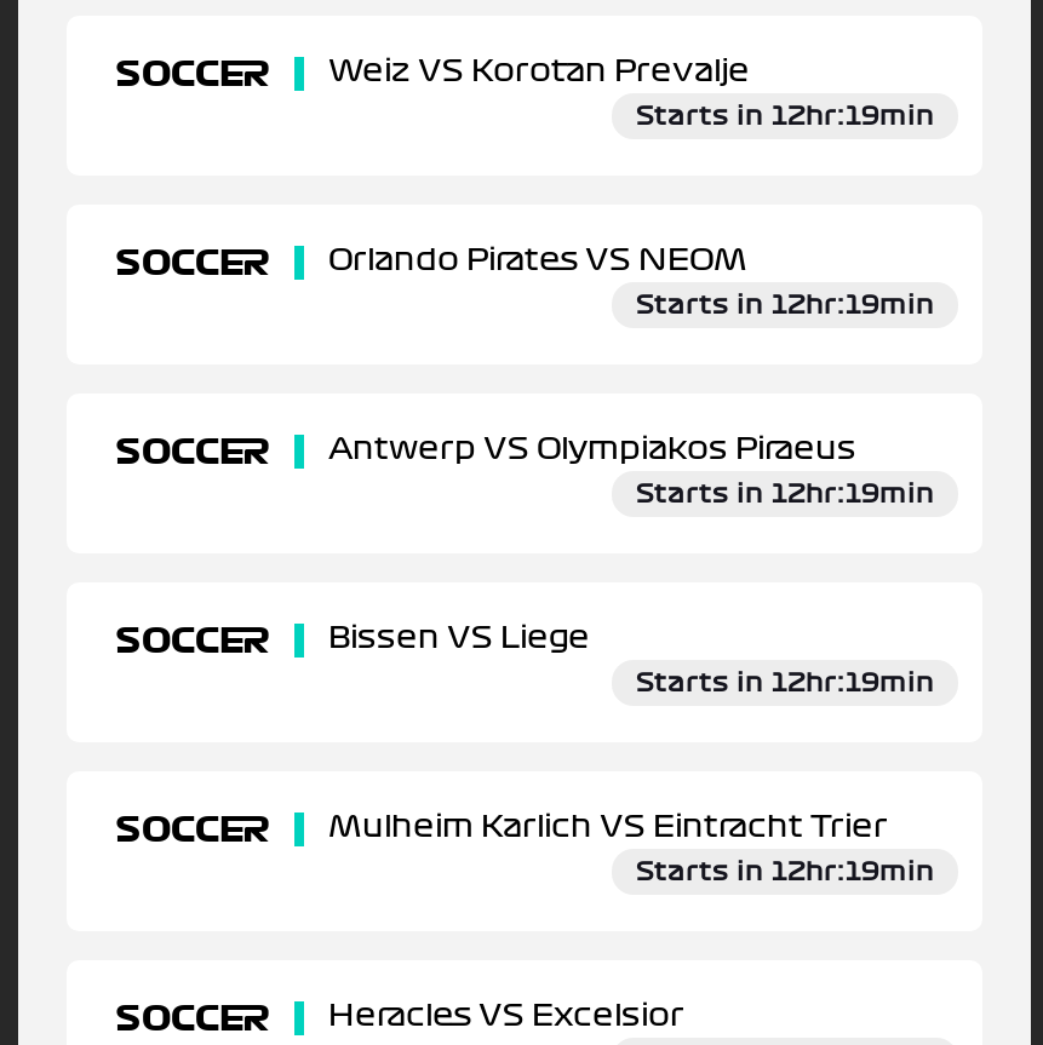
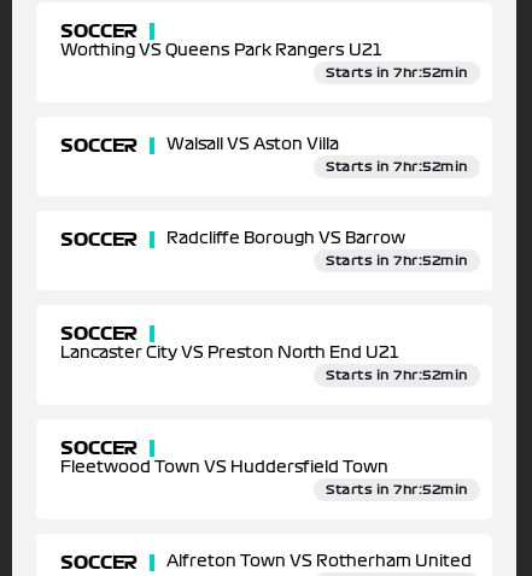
[328,57,750,86] Weiz VS Korotan Prevalje -> [60,43,382,58] Worthing VS Queens Park Rangers U21
[636,103,934,130] Starts in 12hr:19min -> [326,66,468,80] Starts in 7hr:52min
[328,246,747,275] Orlando Pirates VS NEOM -> [166,137,339,152] Walsall VS Aston Villa
[636,292,934,318] Starts in 12hr:19min -> [326,160,468,174] Starts in 7hr:52min
[328,435,856,464] Antwerp VS Olympiakos Piraeus -> [166,231,405,246] Radcliffe Borough VS Barrow
[636,481,934,507] Starts in 12hr:19min -> [326,254,468,268] Starts in 7hr:52min
[328,624,590,653] Bissen VS Liege -> [60,346,399,360] Lancaster City VS Preston North End U21
[636,670,934,696] Starts in 12hr:19min -> [326,369,468,382] Starts in 7hr:52min
[328,813,888,842] Mulheim Karlich VS Eintracht Trier -> [60,460,388,475] Fleetwood Town VS Huddersfield Town
[636,859,934,885] Starts in 12hr:19min -> [326,483,468,496] Starts in 7hr:52min
[328,1001,684,1030] Heracles VS Excelsior -> [166,554,472,569] Alfreton Town VS Rotherham United

